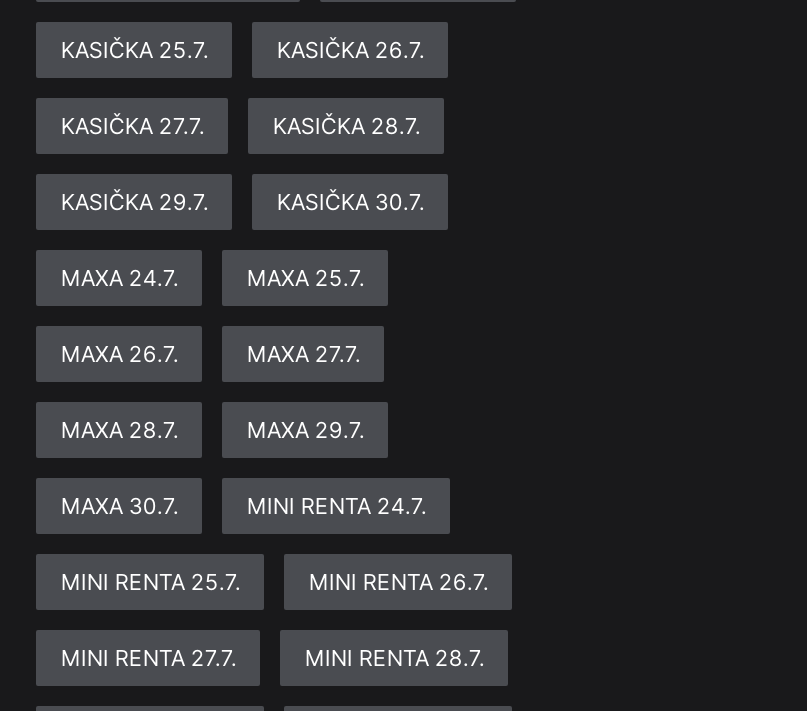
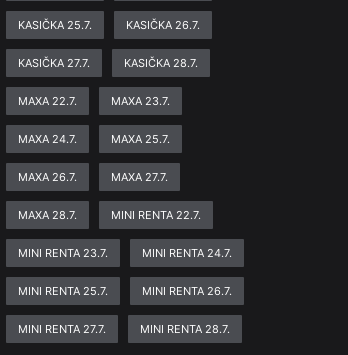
[61,189,425,217] KASIČKA 29.7. | KASIČKA 30.7. -> [18,94,170,108] MAXA 22.7. | MAXA 23.7.
[247,417,365,445] MAXA 29.7. -> [111,208,201,222] MINI RENTA 22.7.
[61,493,179,521] MAXA 30.7. -> [18,246,108,260] MINI RENTA 23.7.

